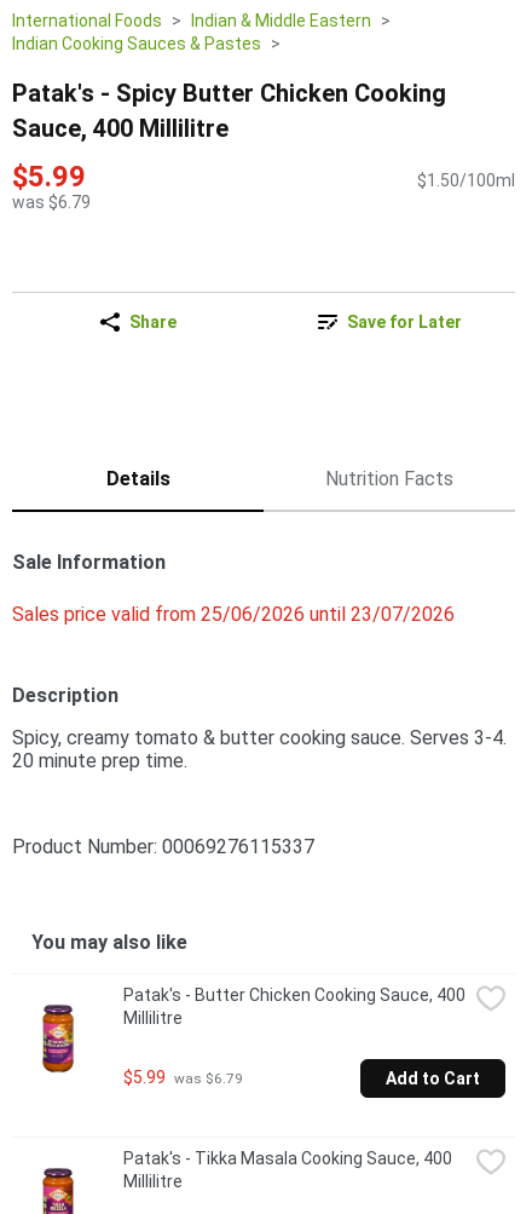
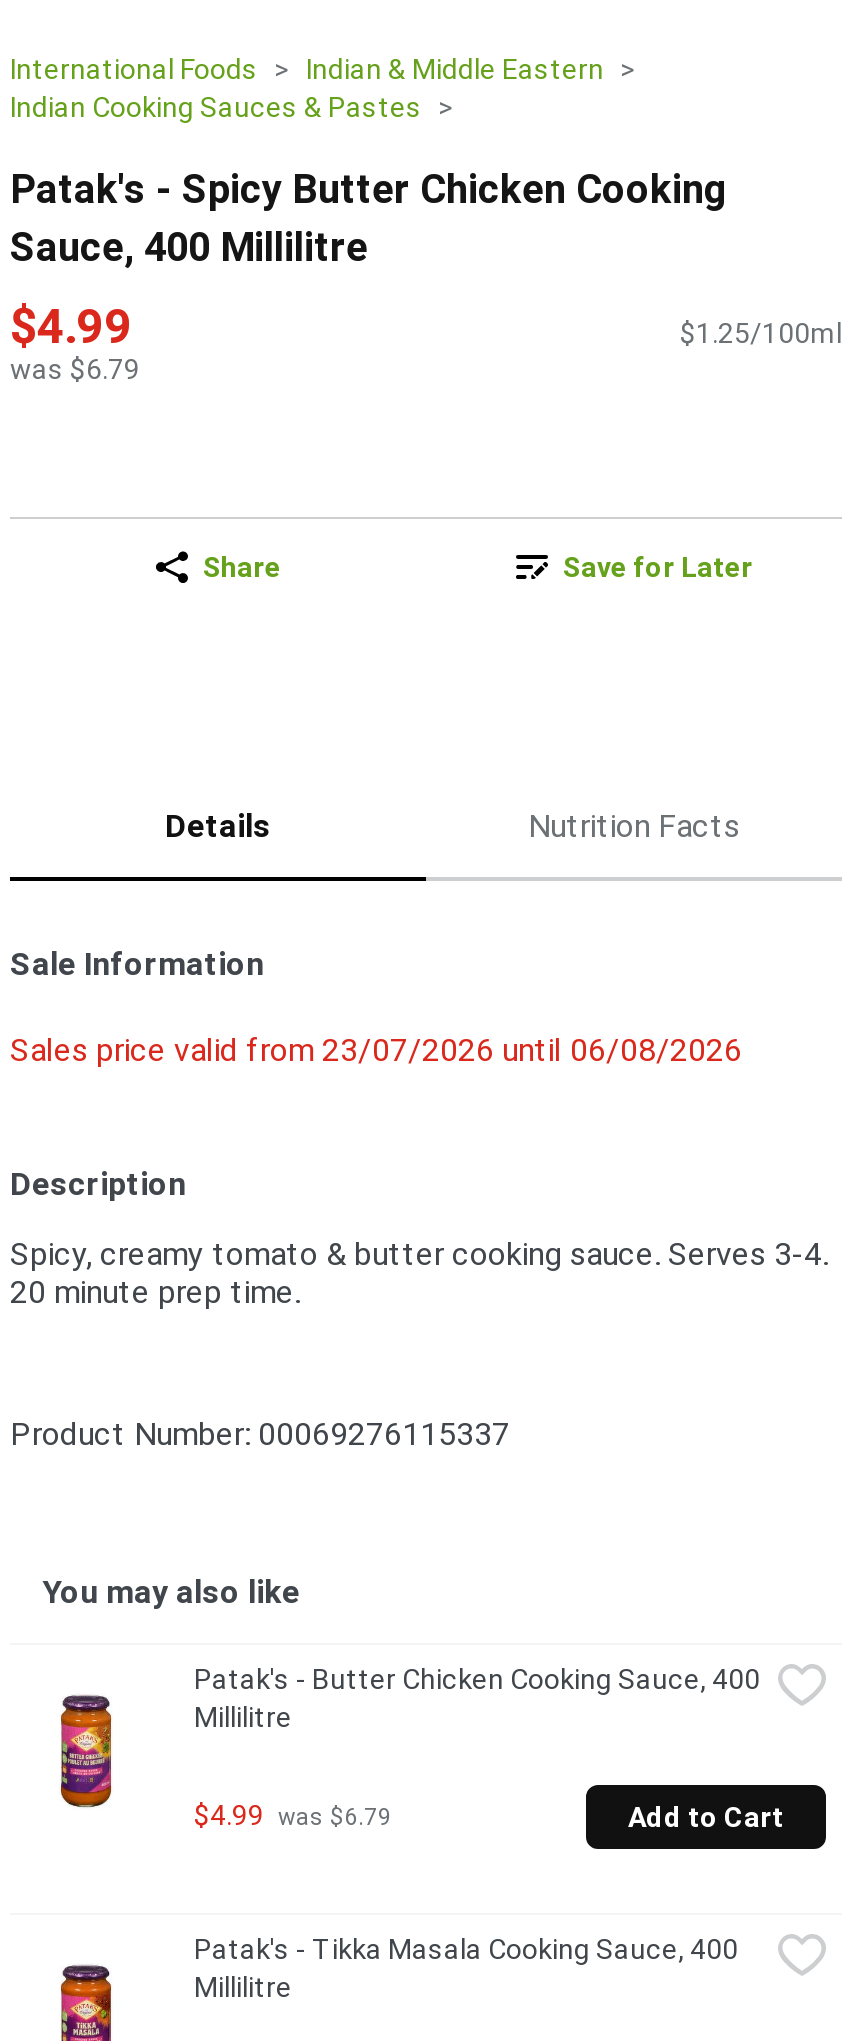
[12,160,86,194] $5.99 -> [10,299,132,355] $4.99
[417,171,515,190] $1.50/100ml -> [680,317,842,349] $1.25/100ml
[12,603,455,626] Sales price valid from 25/06/2026 until 23/07/2026 -> [10,1031,742,1069] Sales price valid from 23/07/2026 until 06/08/2026
[123,1068,243,1087] $5.99 was $6.79 -> [194,1799,392,1831] $4.99 was $6.79

